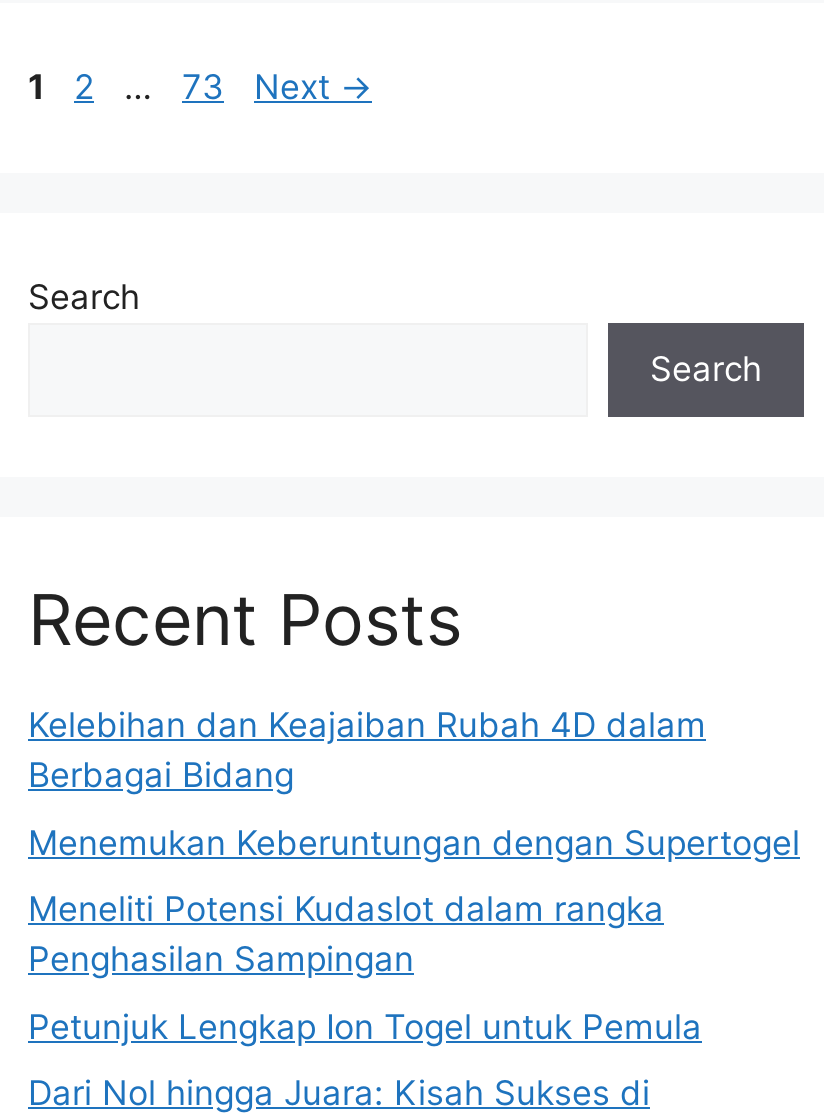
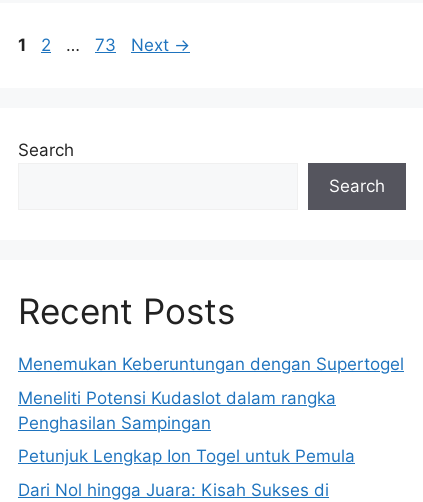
[28,705,706,795] Kelebihan dan Keajaiban Rubah 4D dalam | Berbagai Bidang -> none

